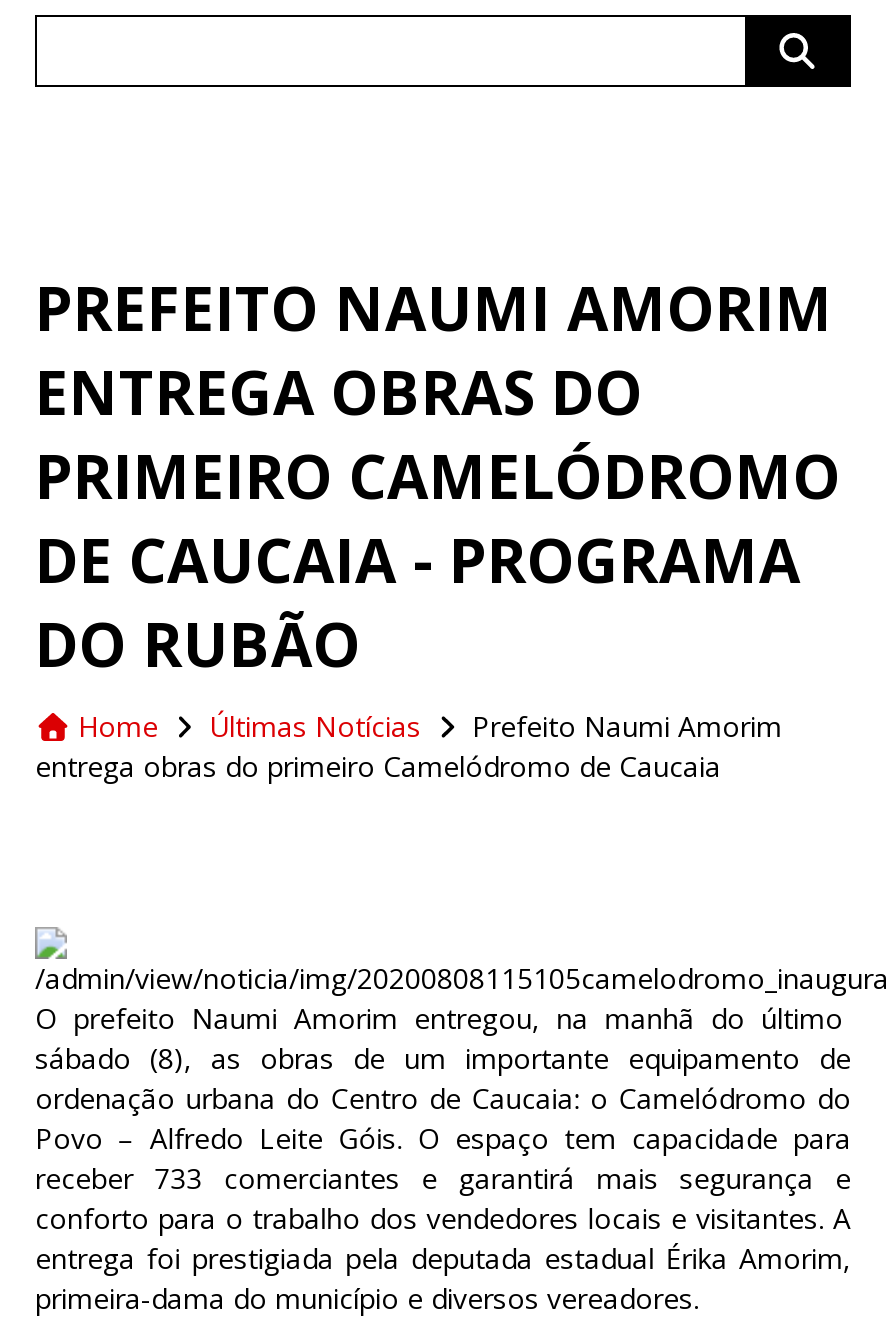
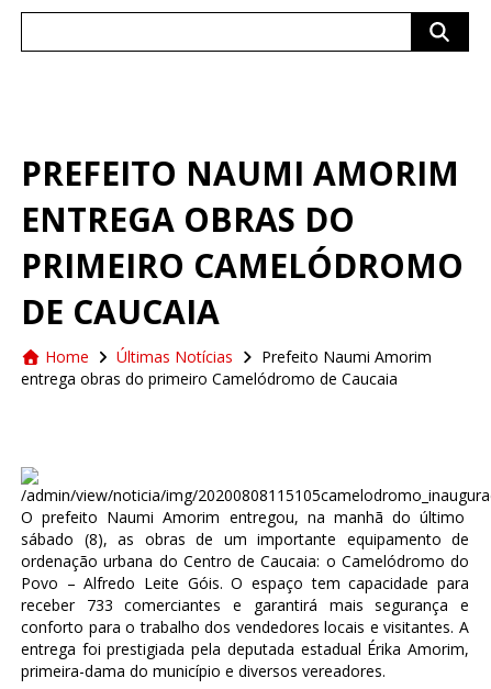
[35,519,801,685] DE CAUCAIA - PROGRAMA | DO RUBÃO -> [21,289,220,334] DE CAUCAIA

